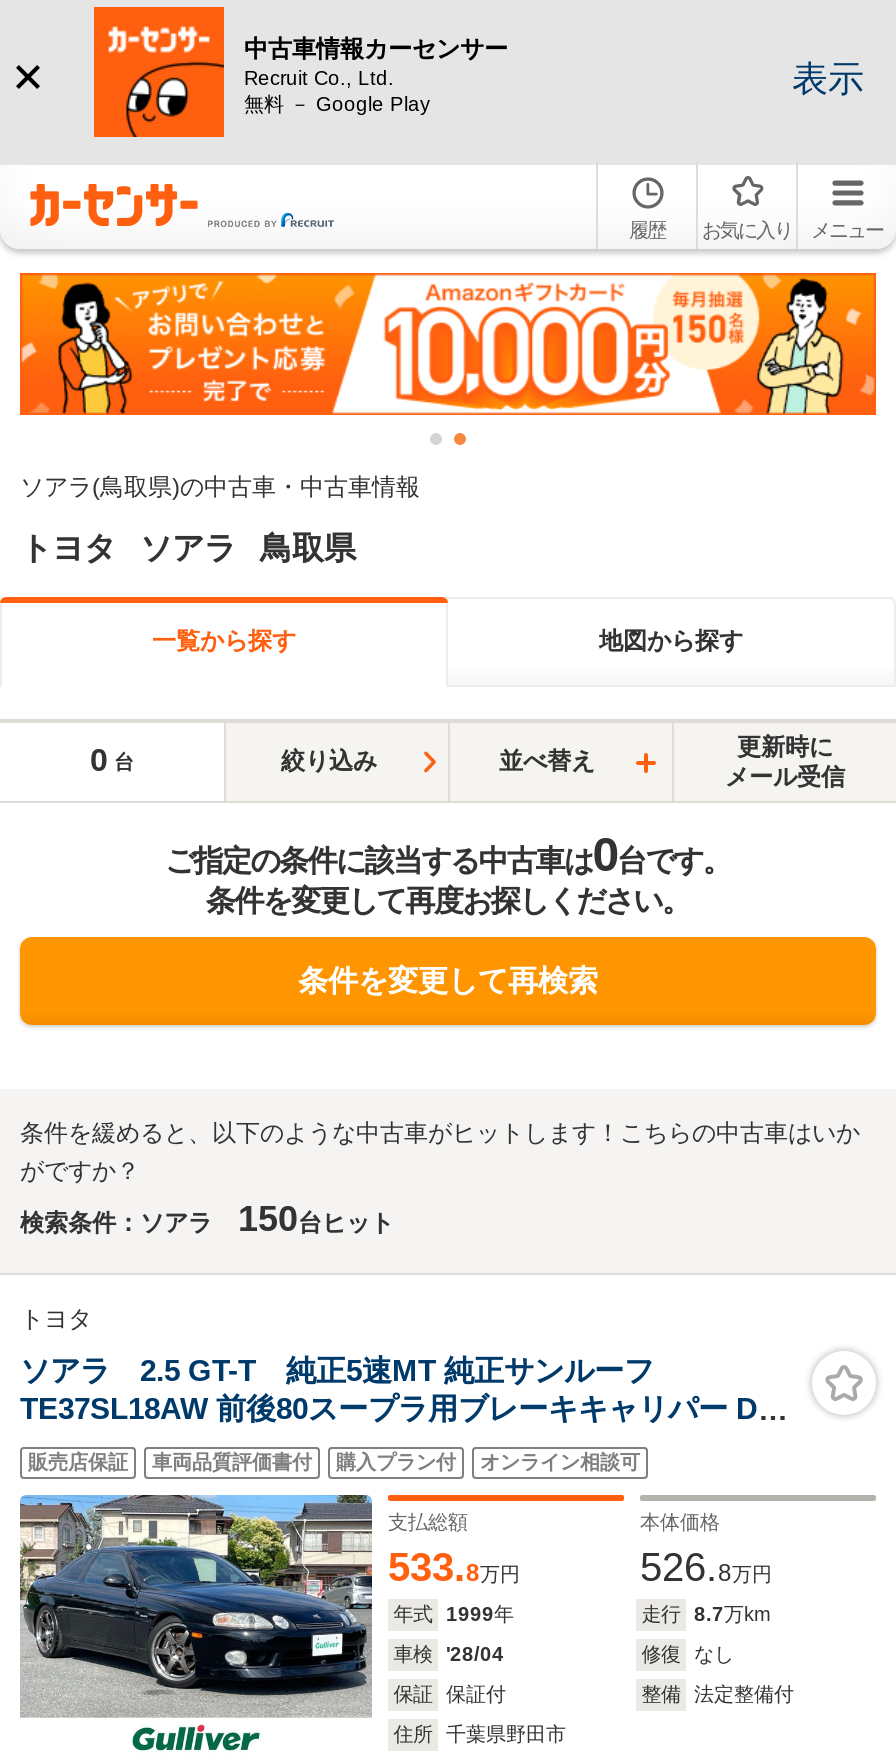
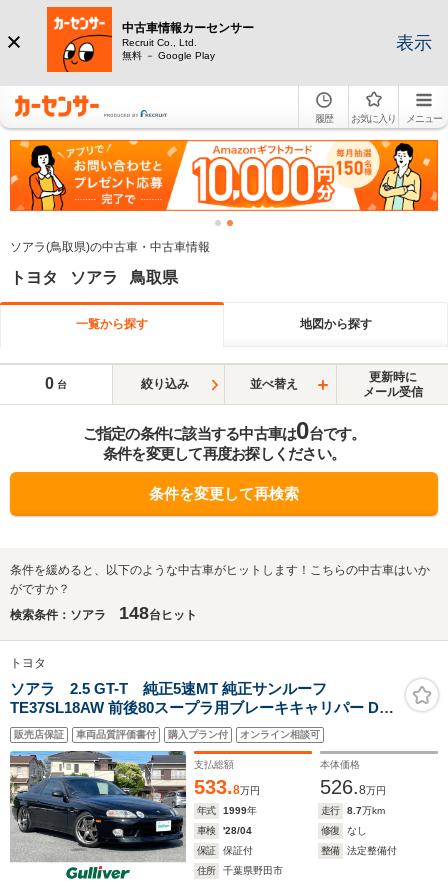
[20,1200,394,1240] 検索条件：ソアラ 150台ヒット -> [10,603,197,623] 検索条件：ソアラ 148台ヒット

